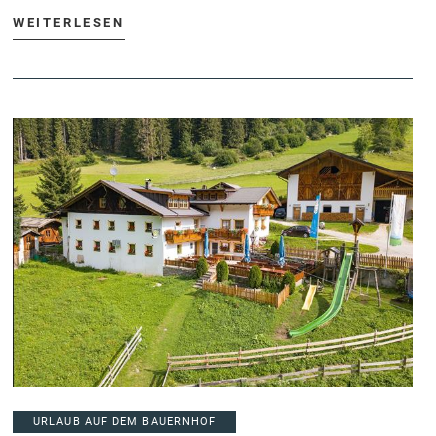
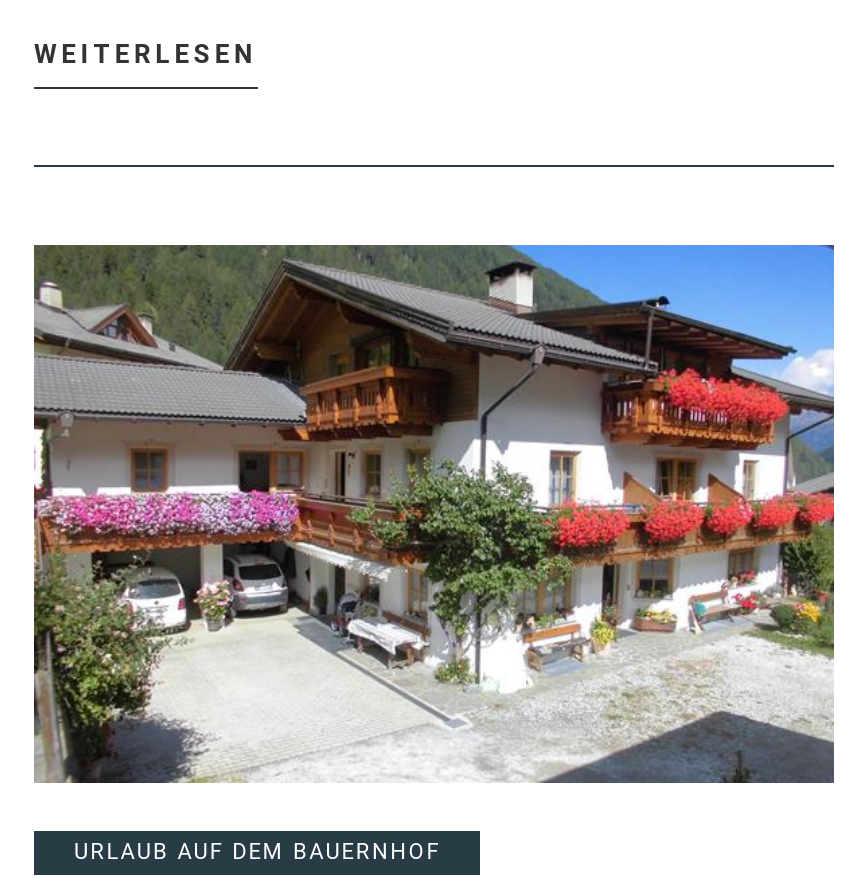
[12,117,414,388] [image] -> [32,243,836,785] [image]

